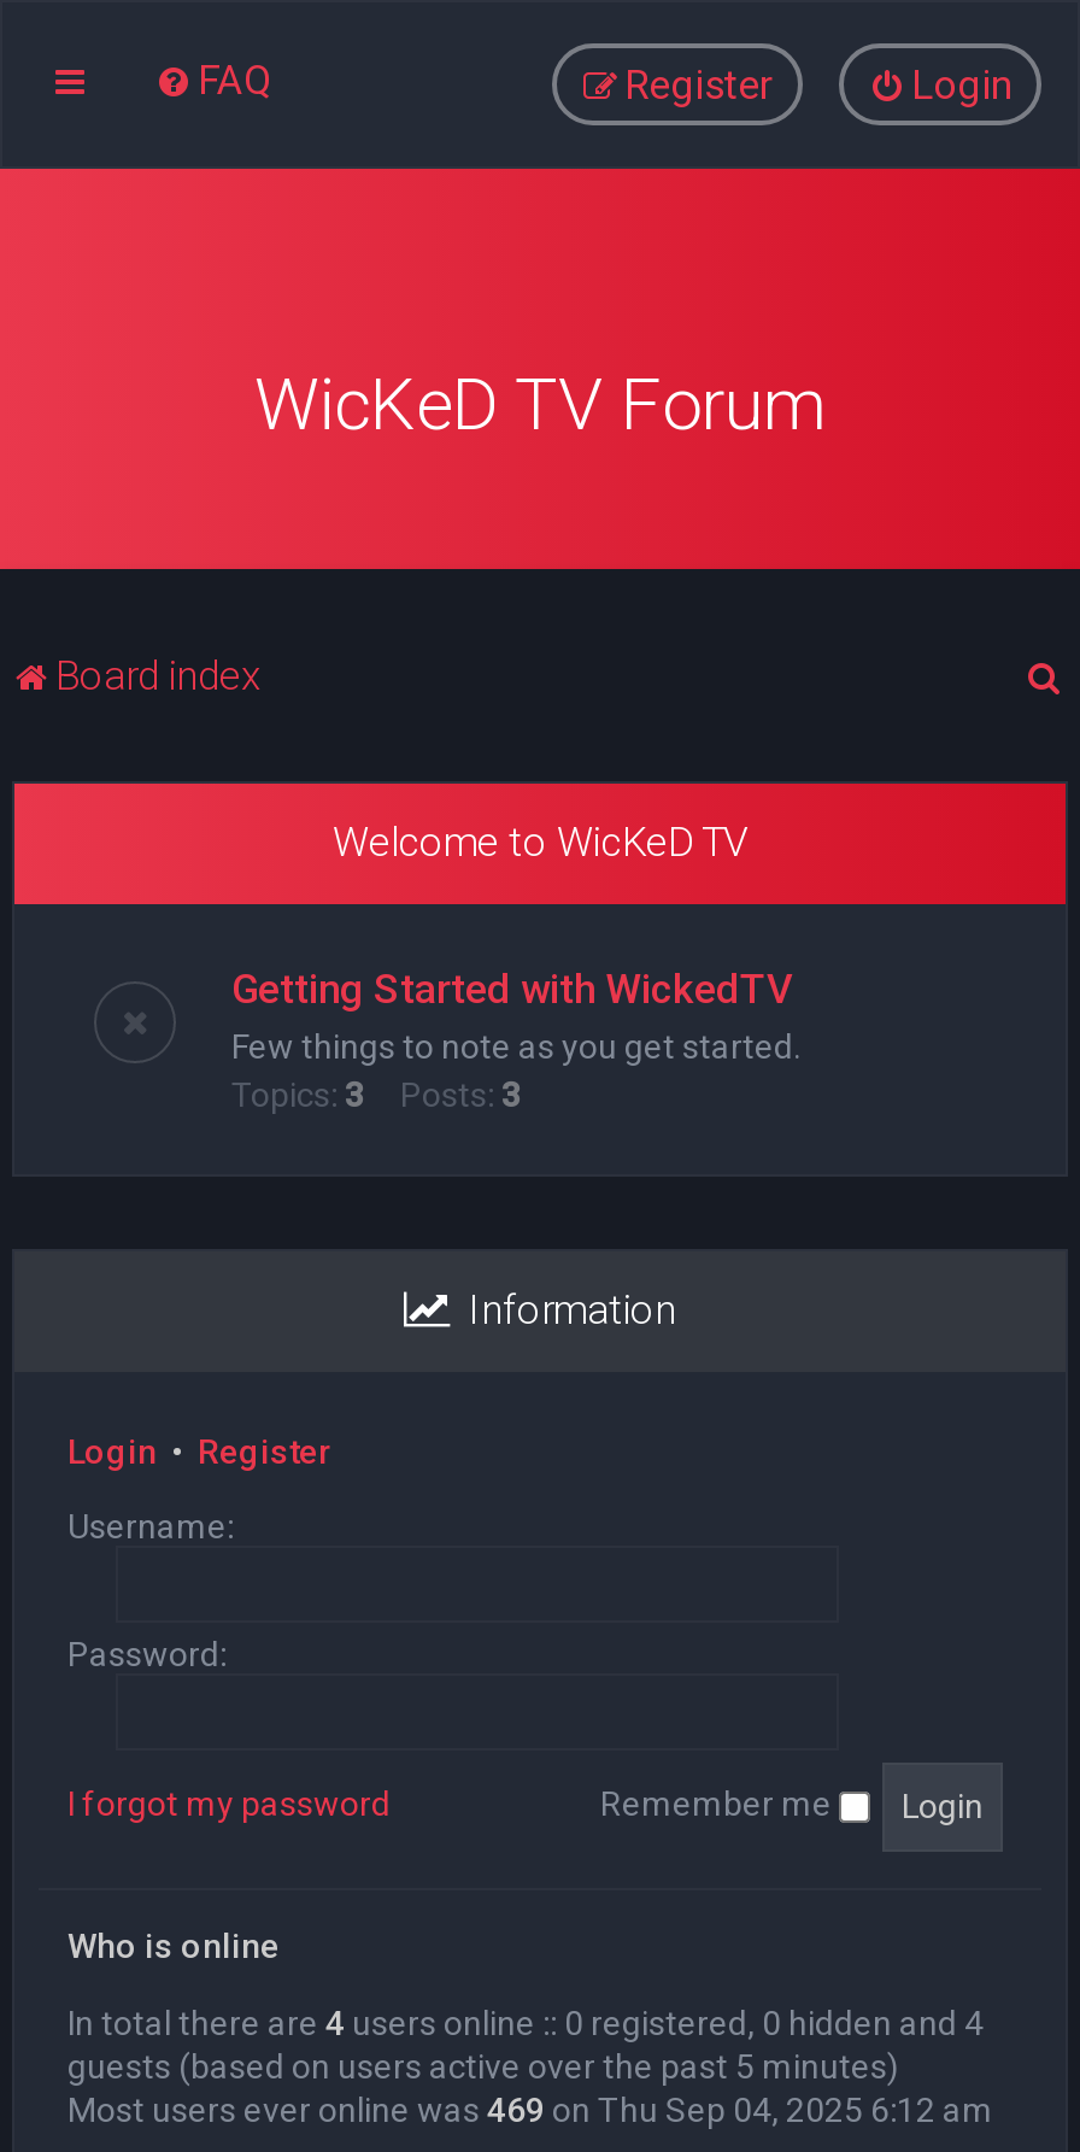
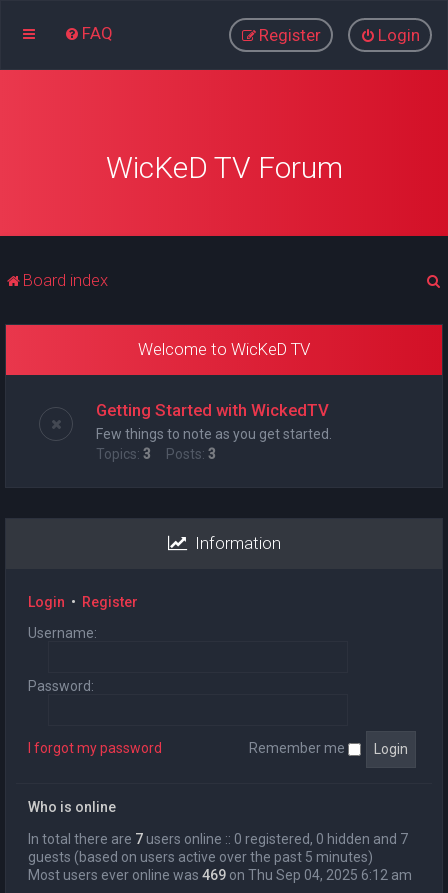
[67,2004,984,2042] In total there are 4 users online :: 0 registered, 0 hidden and 4 -> [28,831,408,847] In total there are 7 users online :: 0 registered, 0 hidden and 7

